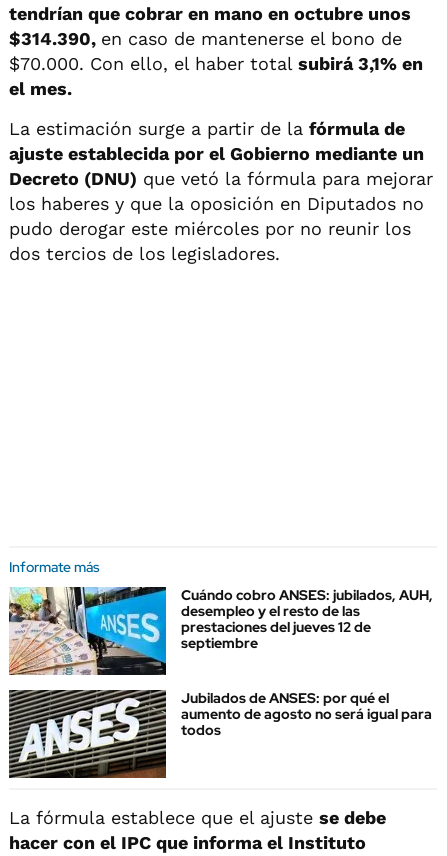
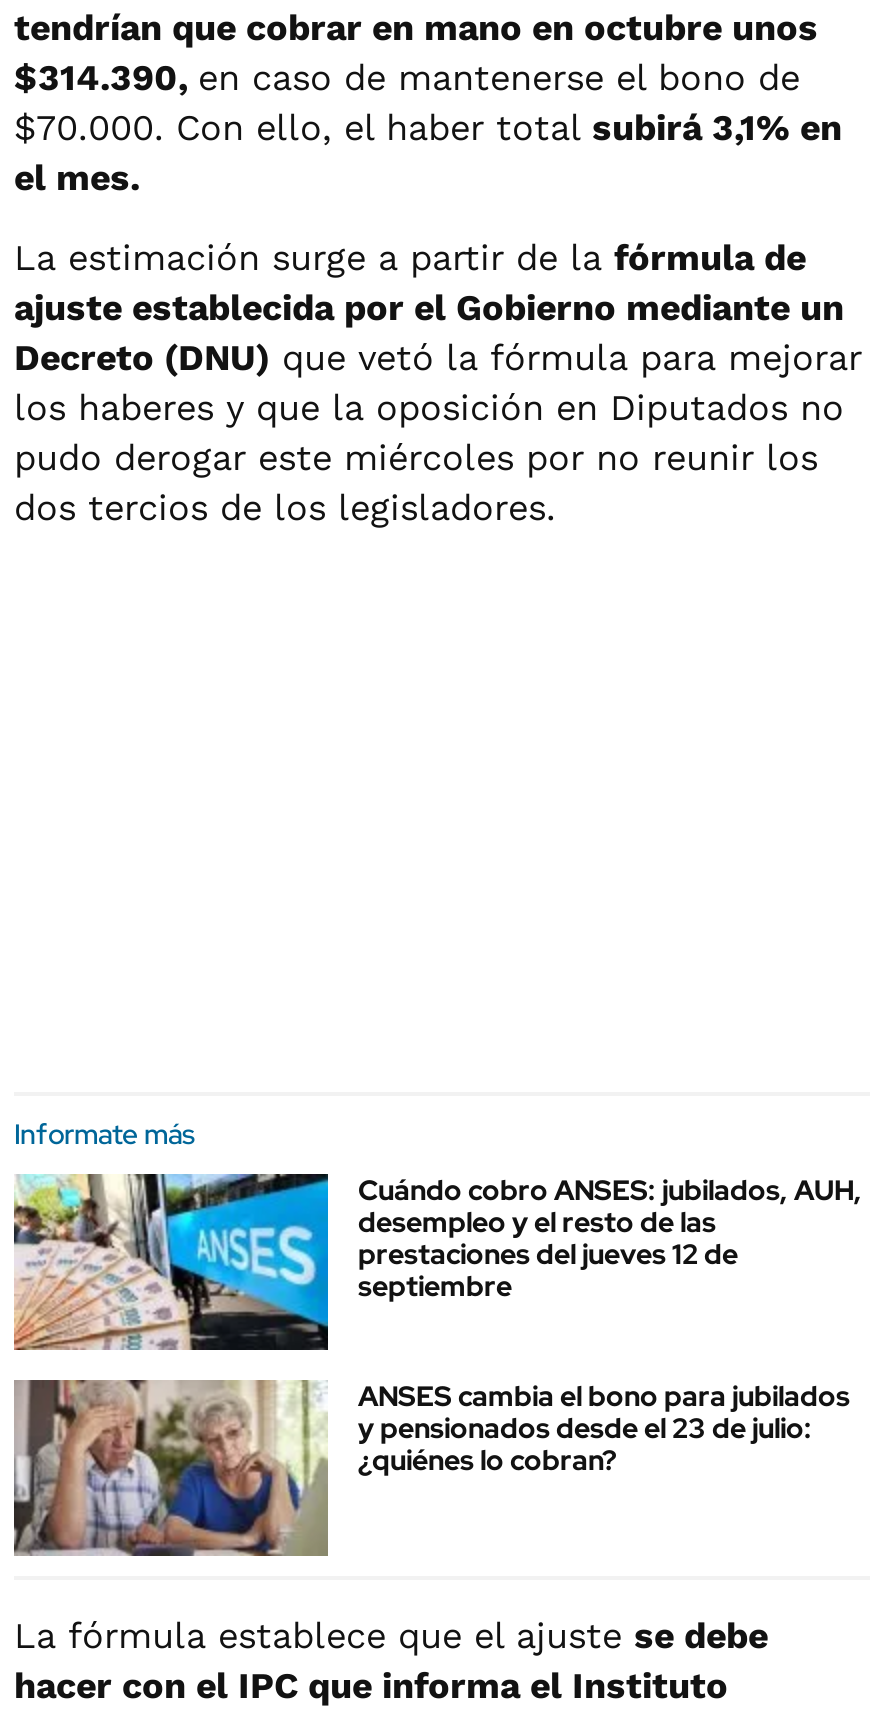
[9,689,432,779] [image] | Jubilados de ANSES: por qué el | aumento de agosto no será igual para | todos -> [14,1378,850,1558] [image] | ANSES cambia el bono para jubilados | y pensionados desde el 23 de julio: | ¿quiénes lo cobran?

